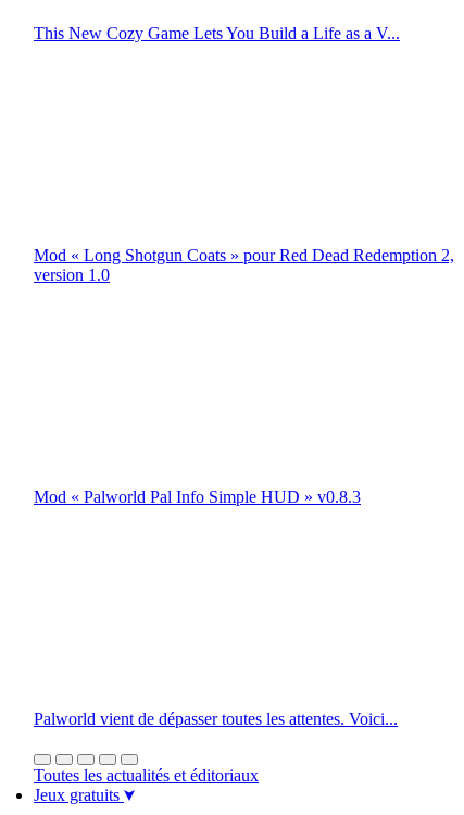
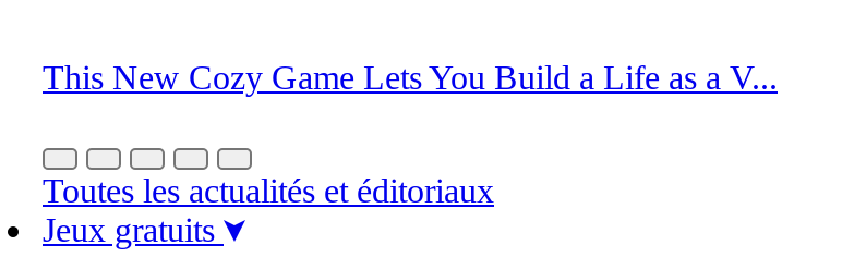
[34,246,454,284] Mod « Long Shotgun Coats » pour Red Dead Redemption 2, | version 1.0 -> none
[34,487,361,506] Mod « Palworld Pal Info Simple HUD » v0.8.3 -> none
[34,709,398,728] Palworld vient de dépasser toutes les attentes. Voici... -> none

